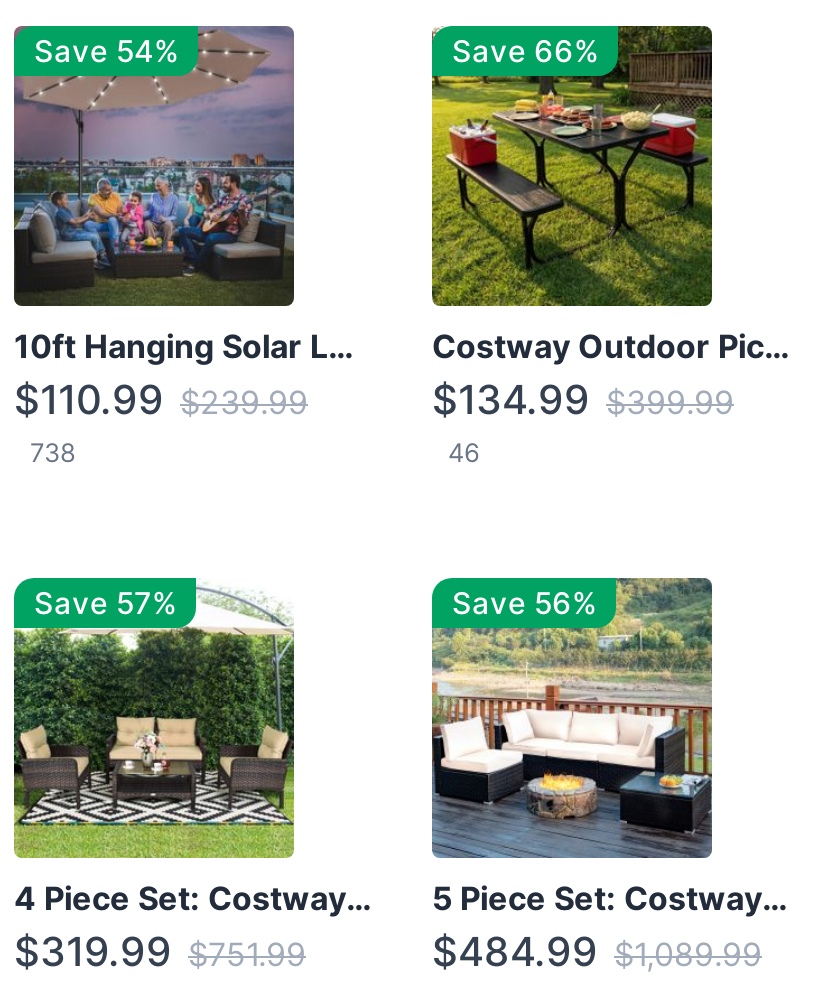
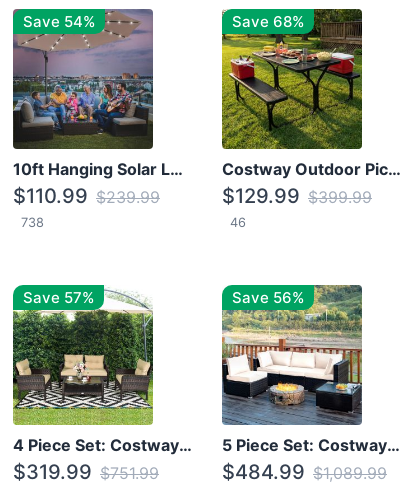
[452,32,598,70] Save 66% -> [232,12,304,31] Save 68%
[432,376,734,424] $134.99 $399.99 -> [222,184,372,208] $129.99 $399.99

